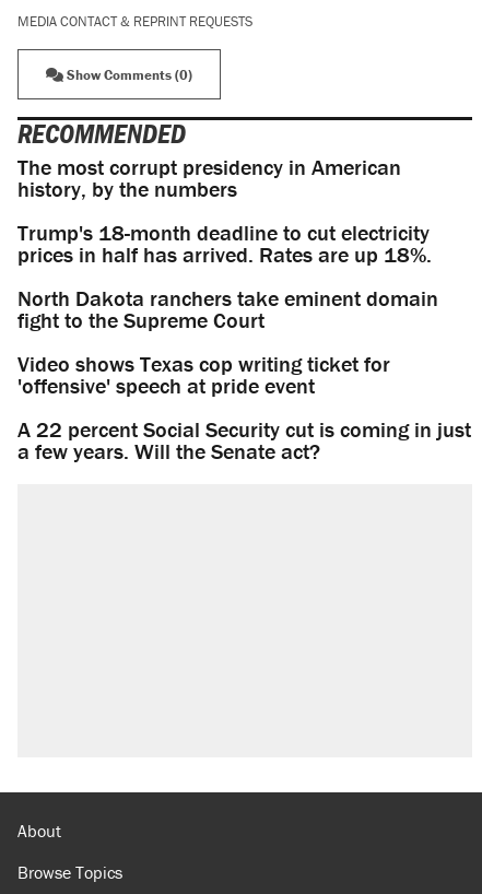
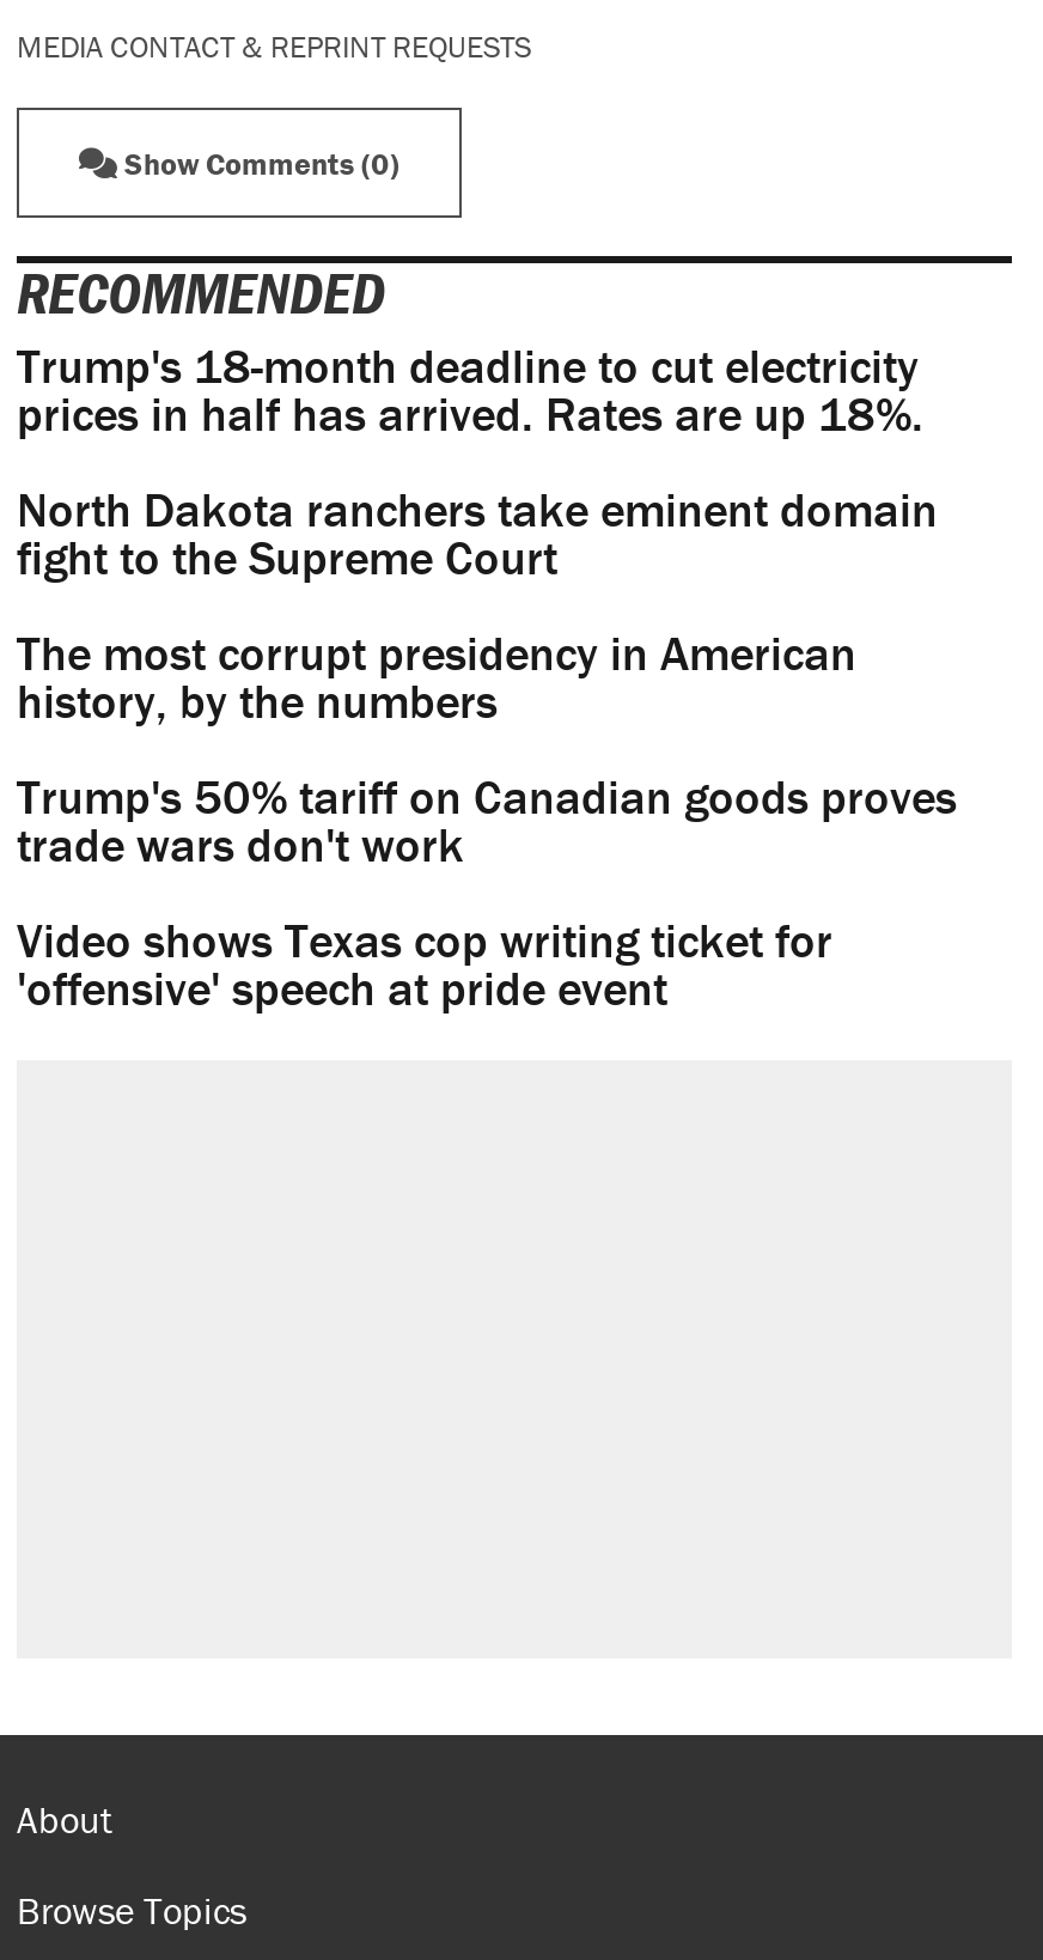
moved [17,153,401,202] -> [17,622,856,730]: The most corrupt presidency in American | history, by the numbers
moved [17,218,438,333] -> [17,335,938,586]: Trump's 18-month deadline to cut electricity | prices in half has arrived. Rates are up 18%. | North Dakota ranchers take eminent domain | fight to the Supreme Court
none -> [17,766,957,873] Trump's 50% tariff on Canadian goods proves | trade wars don't work
moved [17,350,390,399] -> [17,909,832,1017]: Video shows Texas cop writing ticket for | 'offensive' speech at pride event
[17,415,471,464] A 22 percent Social Security cut is coming in just | a few years. Will the Senate act? -> none

